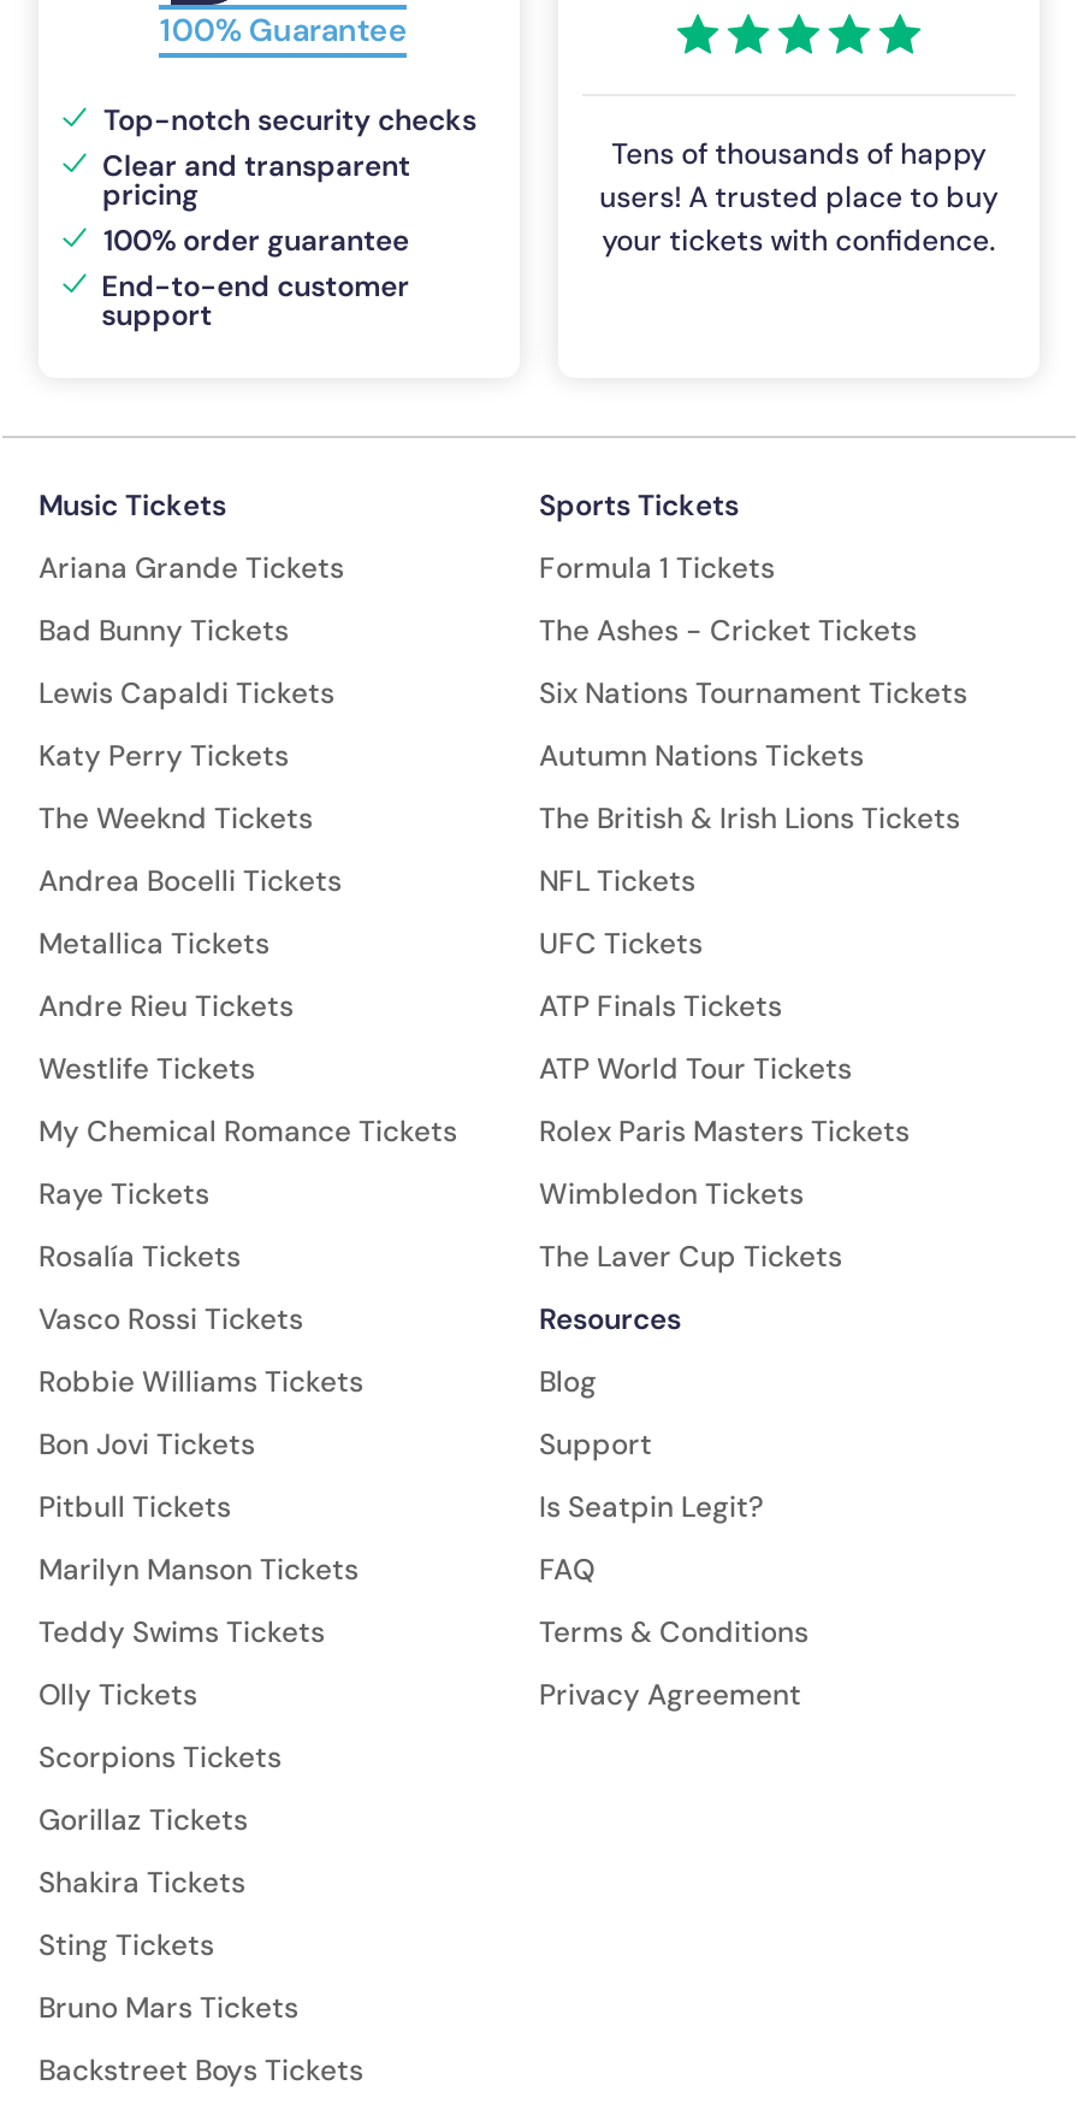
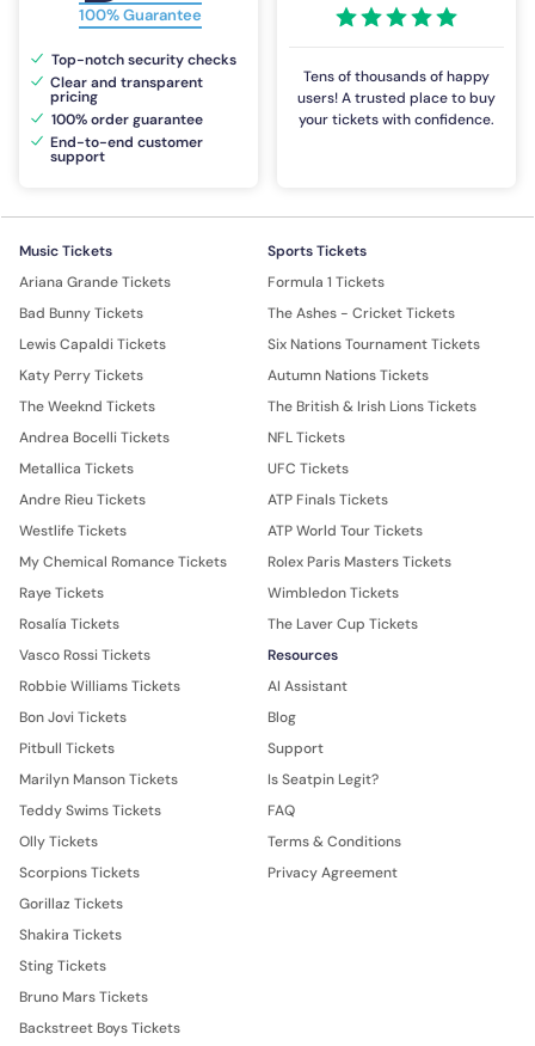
moved [539,1362,808,1714] -> [267,707,401,882]: Blog | Support | Is Seatpin Legit? | FAQ | Terms & Conditions | Privacy Agreement
none -> [267,676,348,696] AI Assistant

